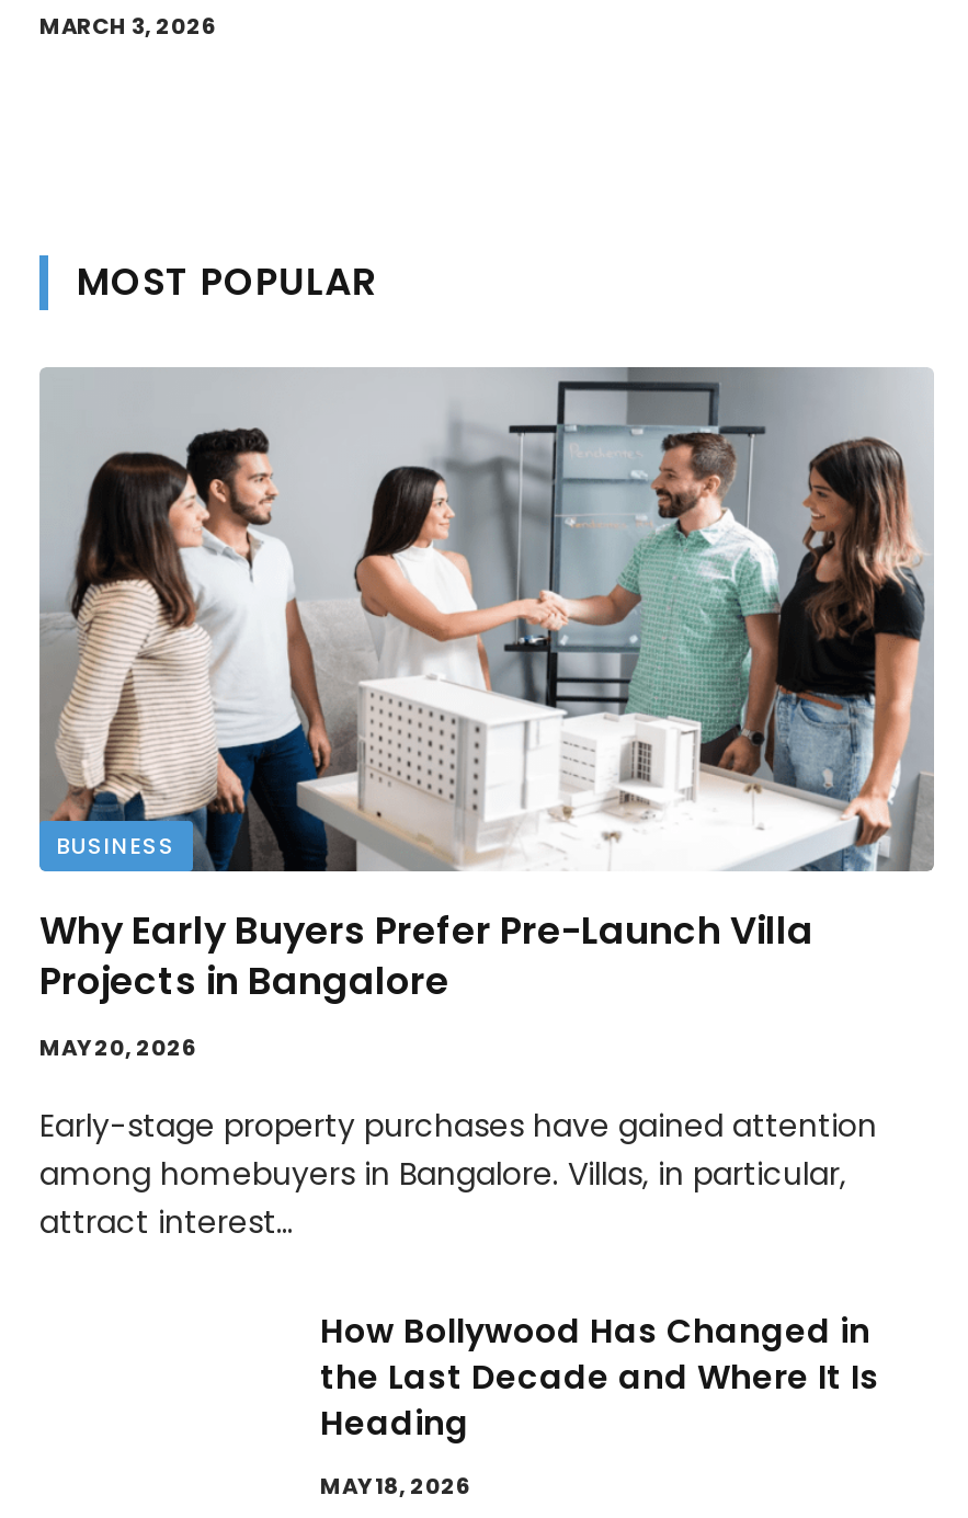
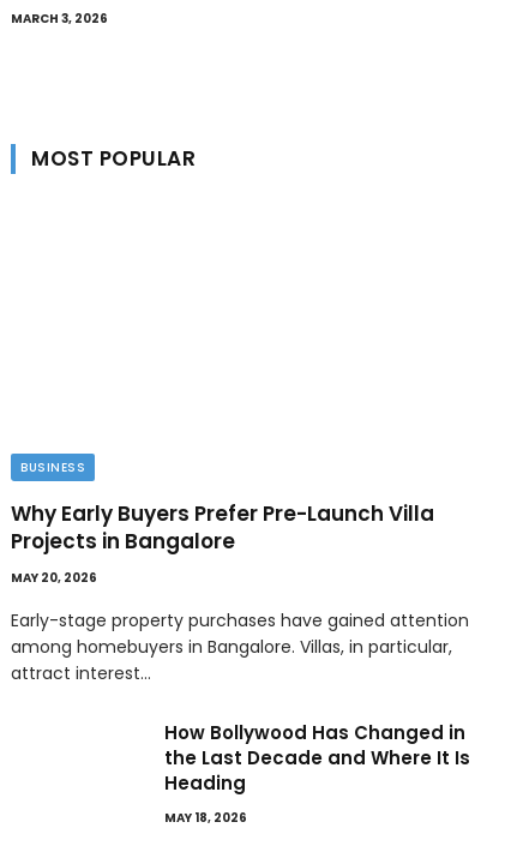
[37,365,936,874] [image] -> none

